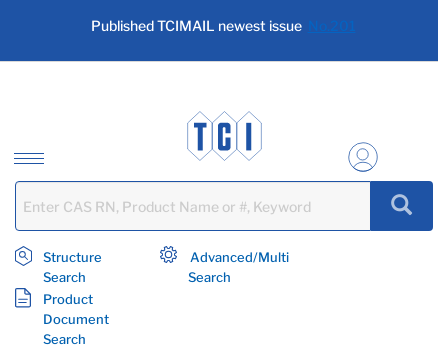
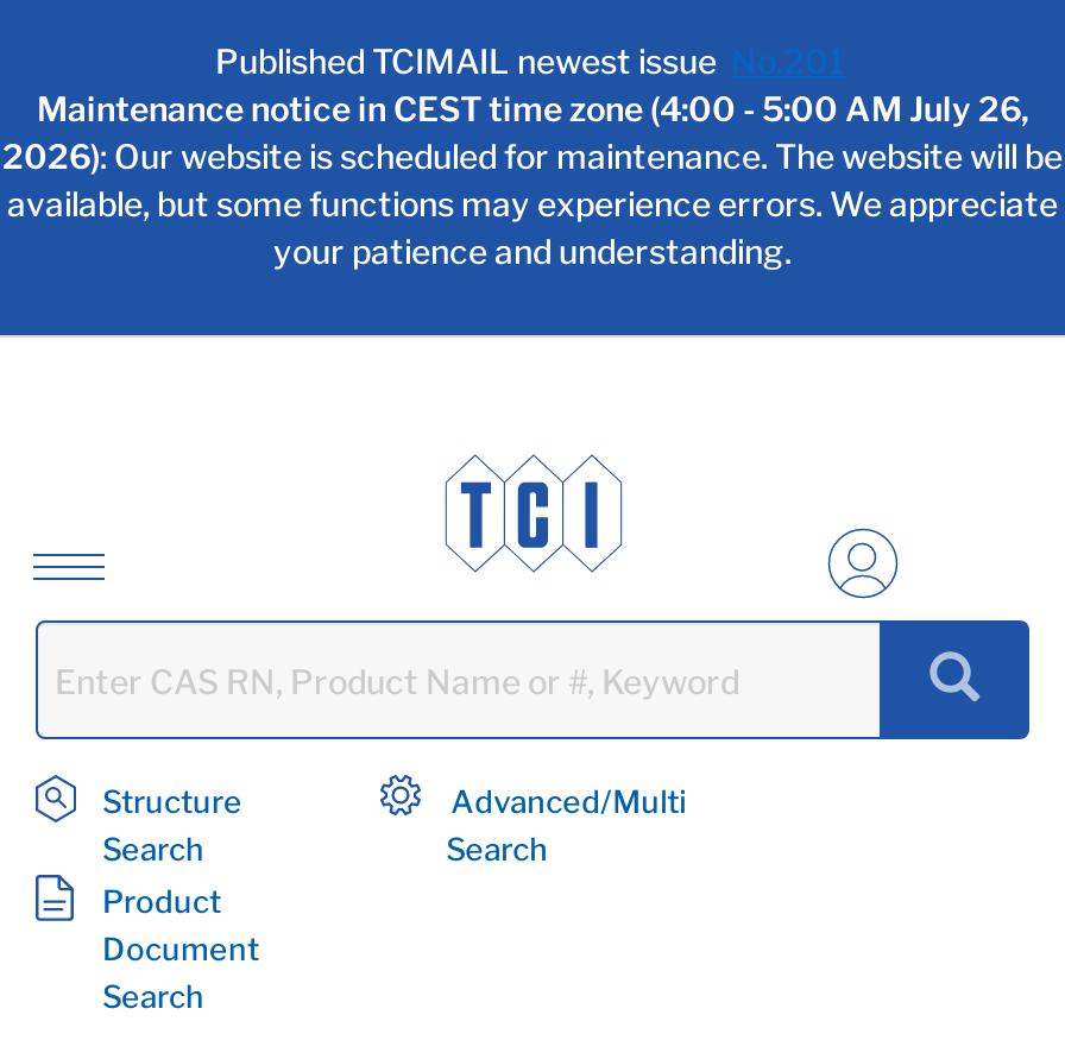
none -> [2,88,1063,271] Maintenance notice in CEST time zone (4:00 - 5:00 AM July 26, | 2026): Our website is scheduled for maintenance. The website will be | available, but some functions may experience errors. We appreciate | your patience and understanding.

